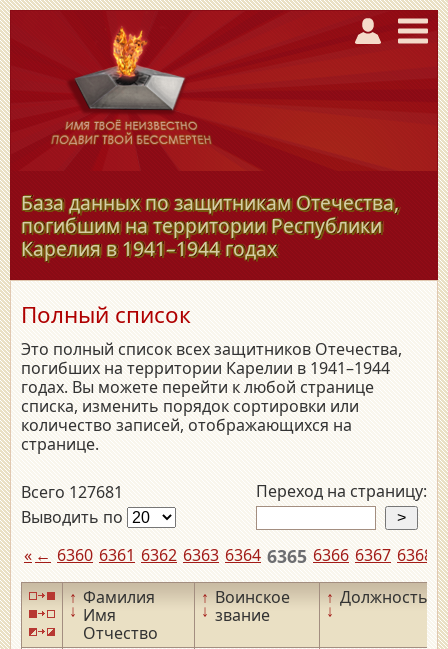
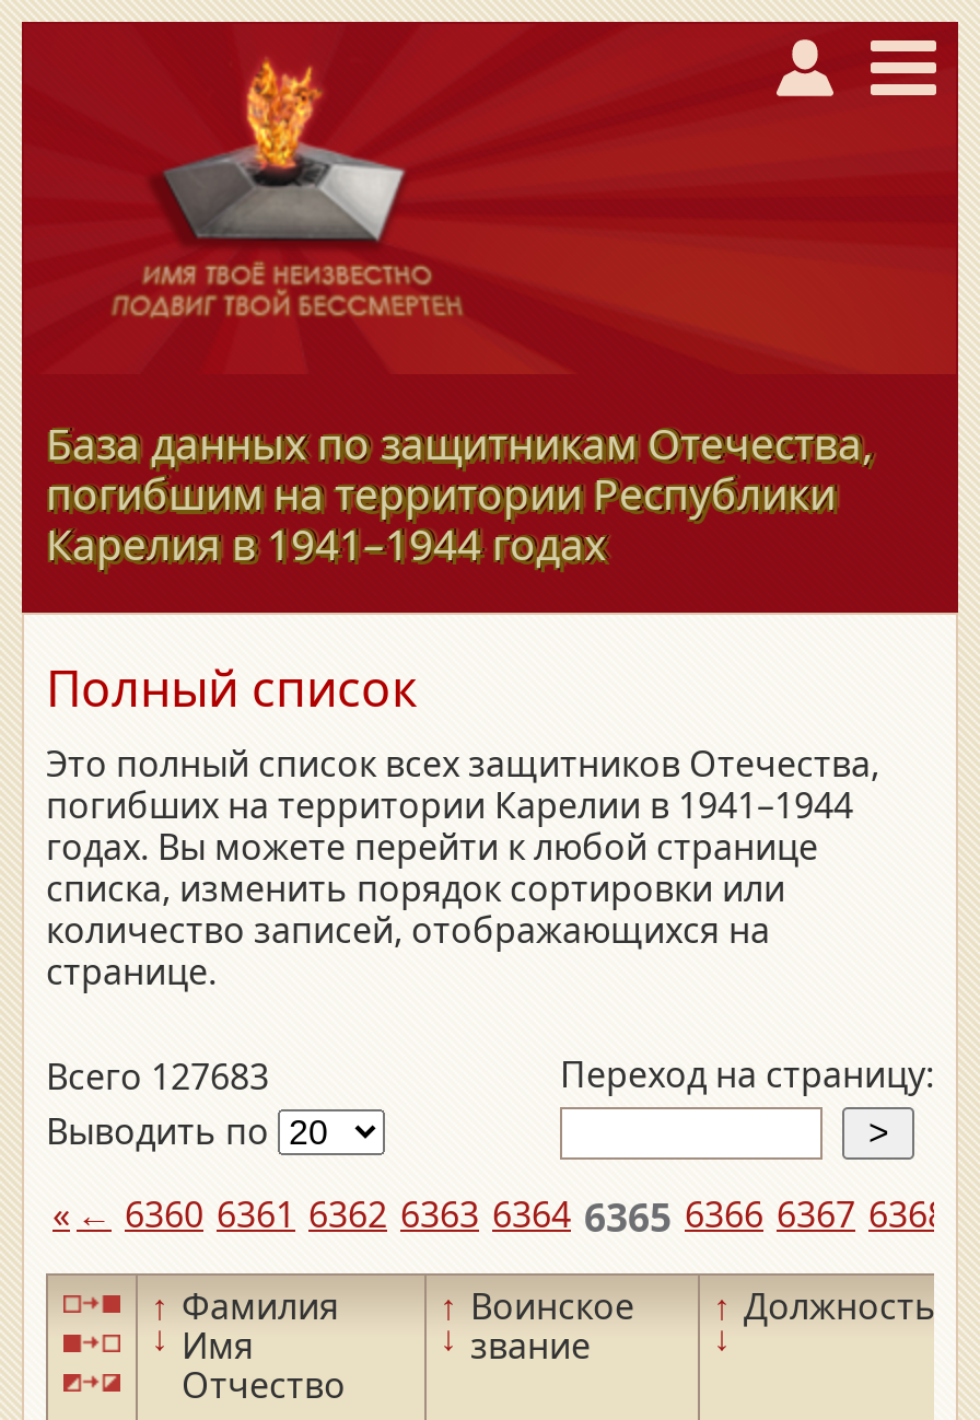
[21,481,123,503] Всего 127681 -> [46,1053,269,1101] Всего 127683

